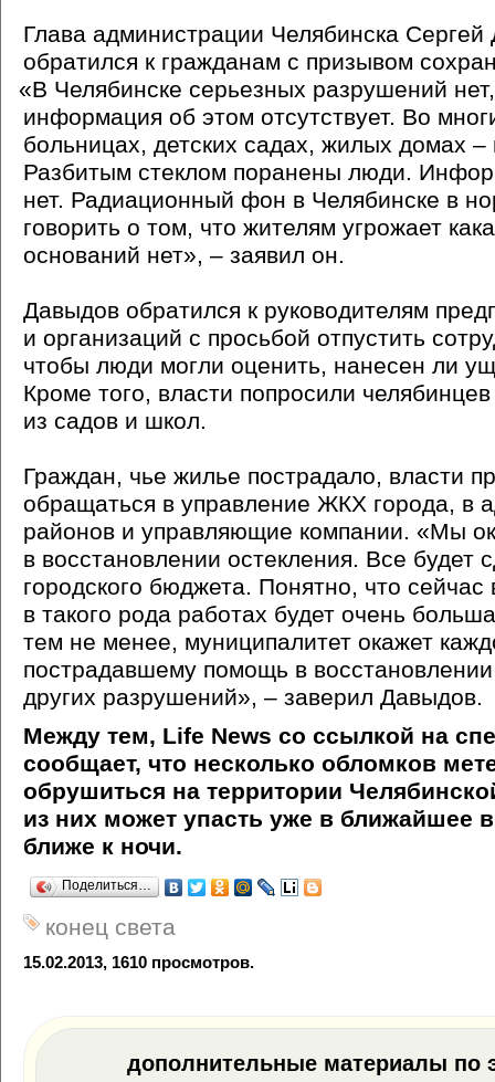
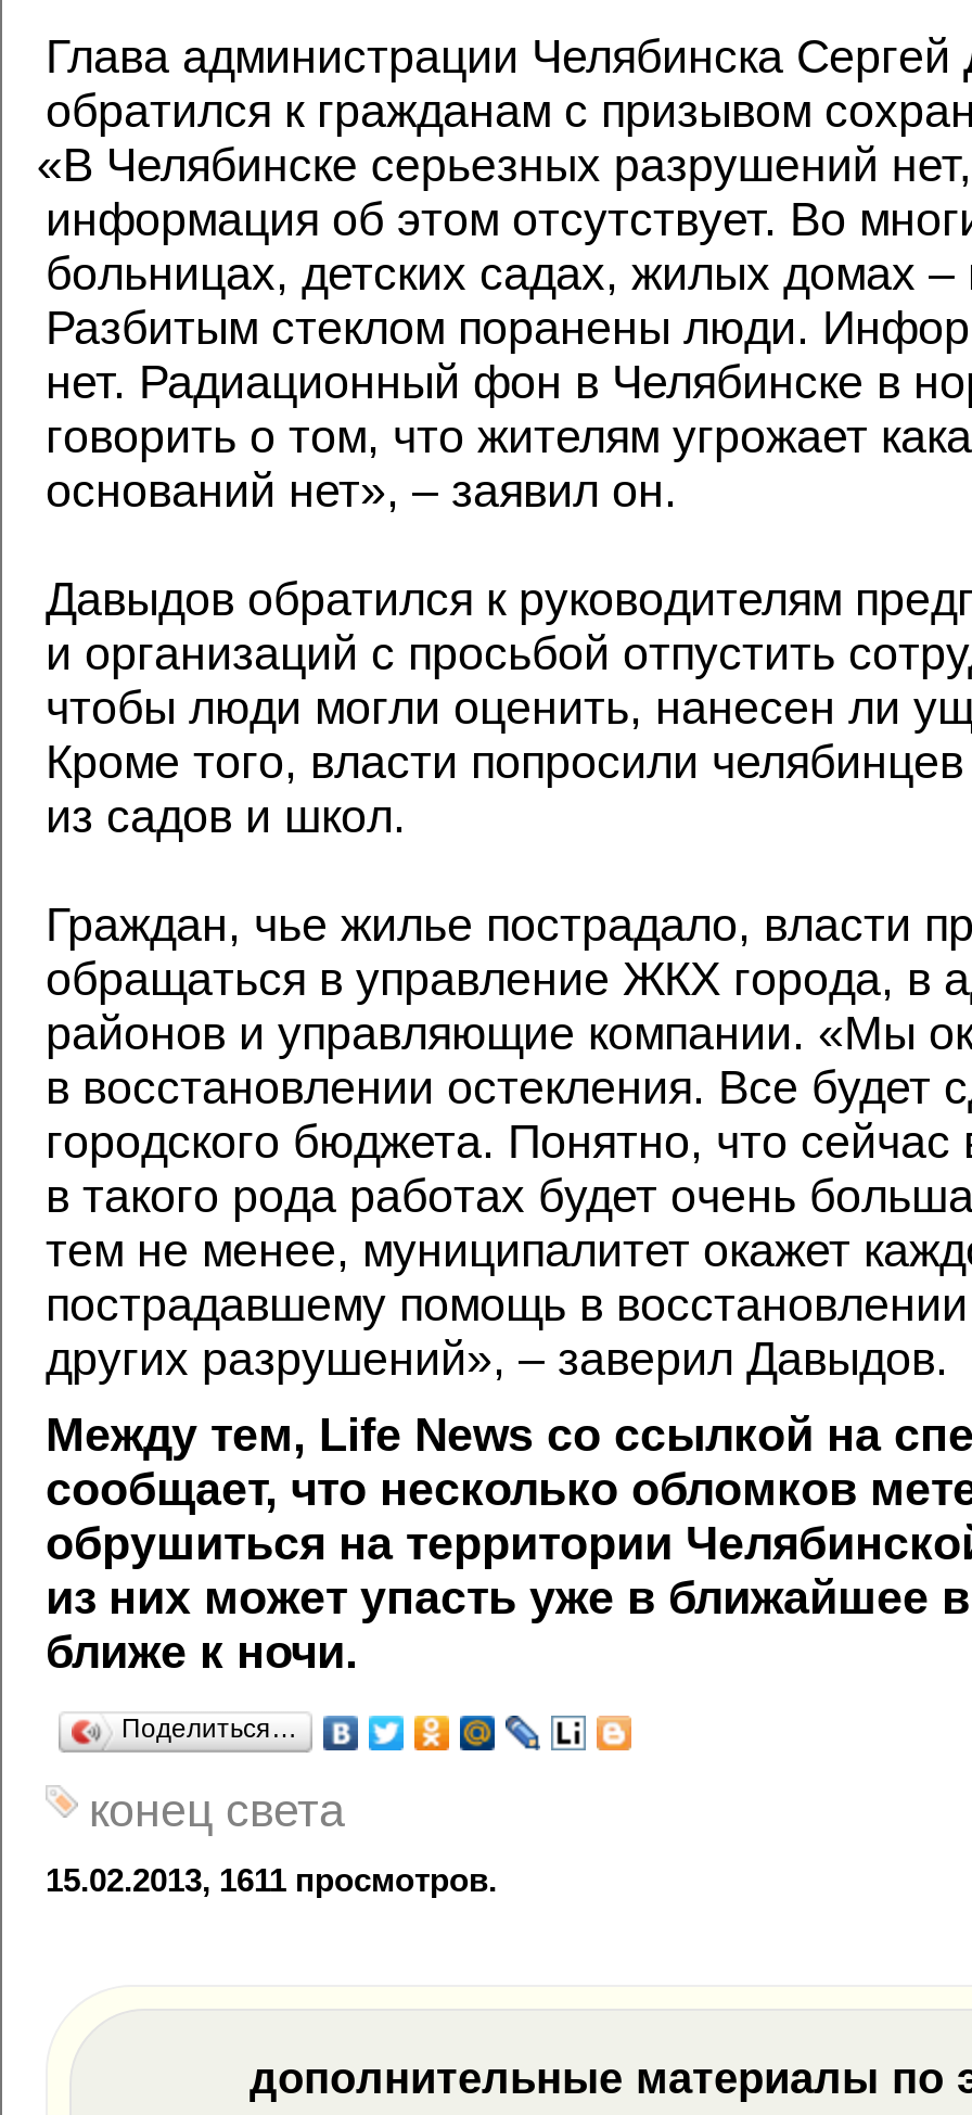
[23,953,254,971] 15.02.2013, 1610 просмотров. -> [46,1861,497,1898] 15.02.2013, 1611 просмотров.

